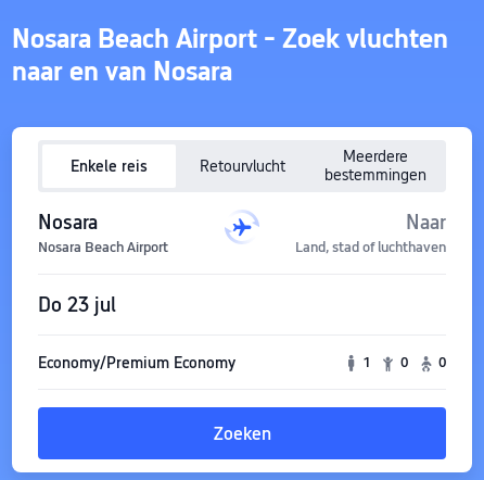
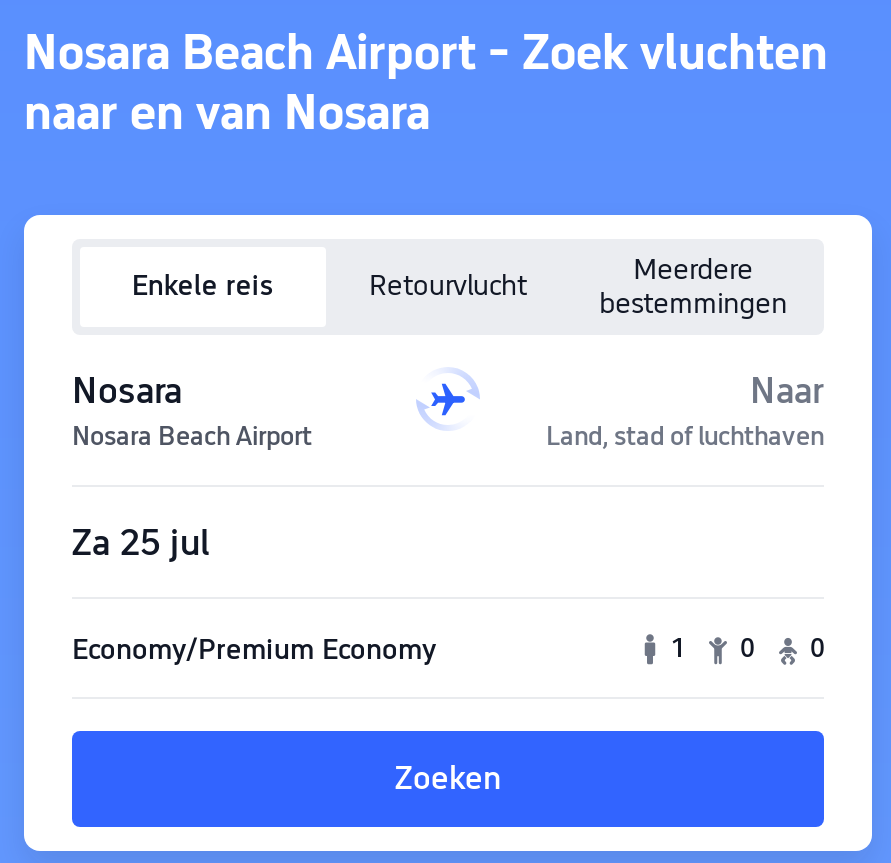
[38,293,116,316] Do 23 jul -> [72,520,210,562] Za 25 jul

